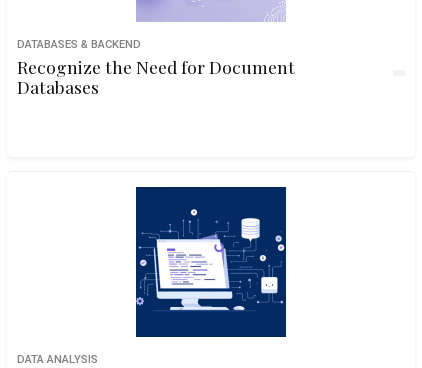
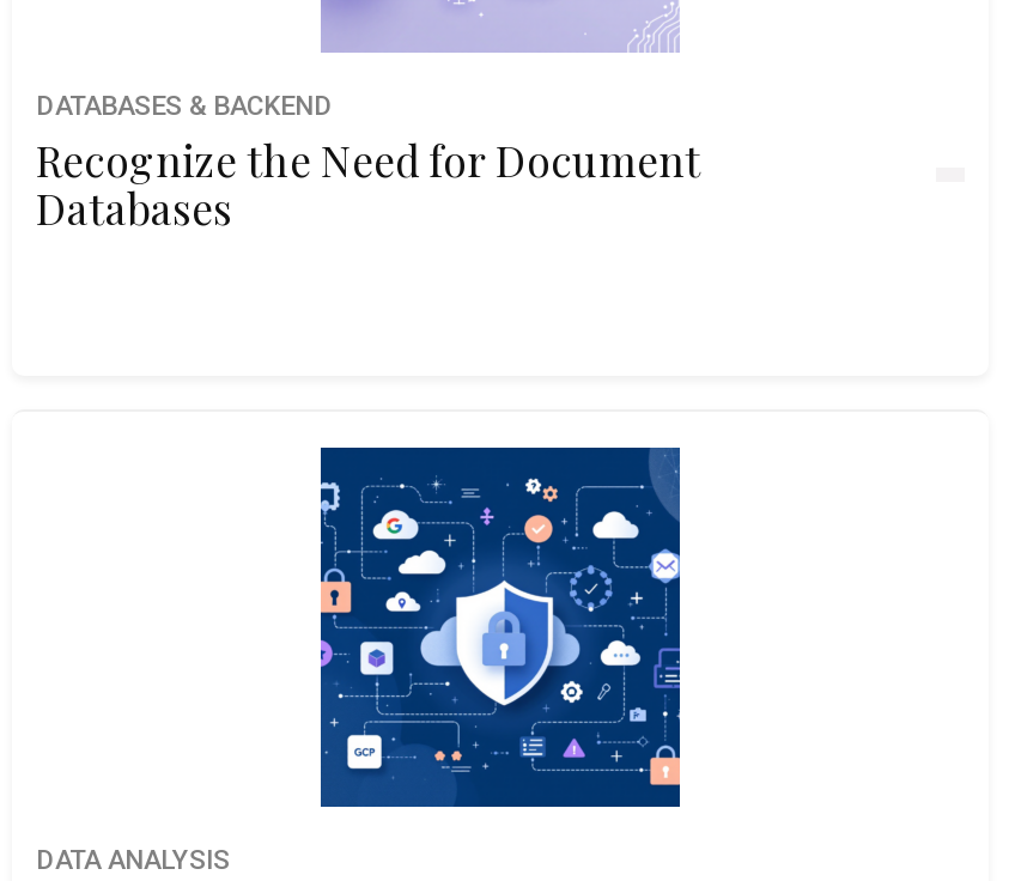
[135,188,287,335] [image] -> [318,448,680,804] [image]

